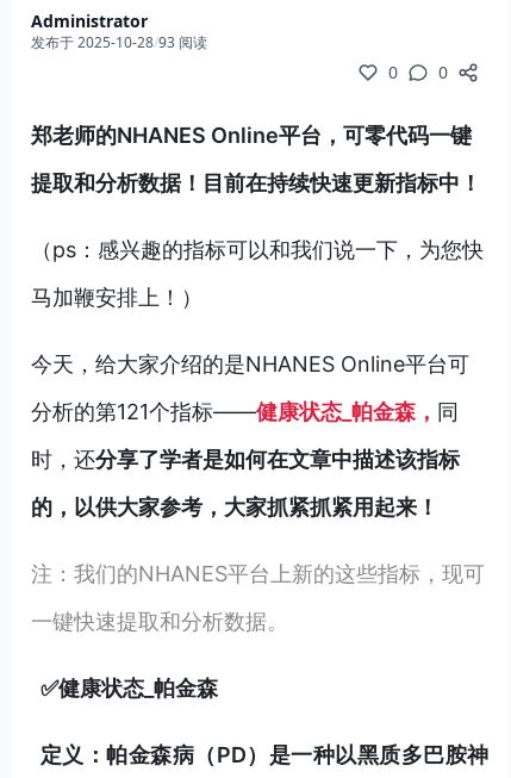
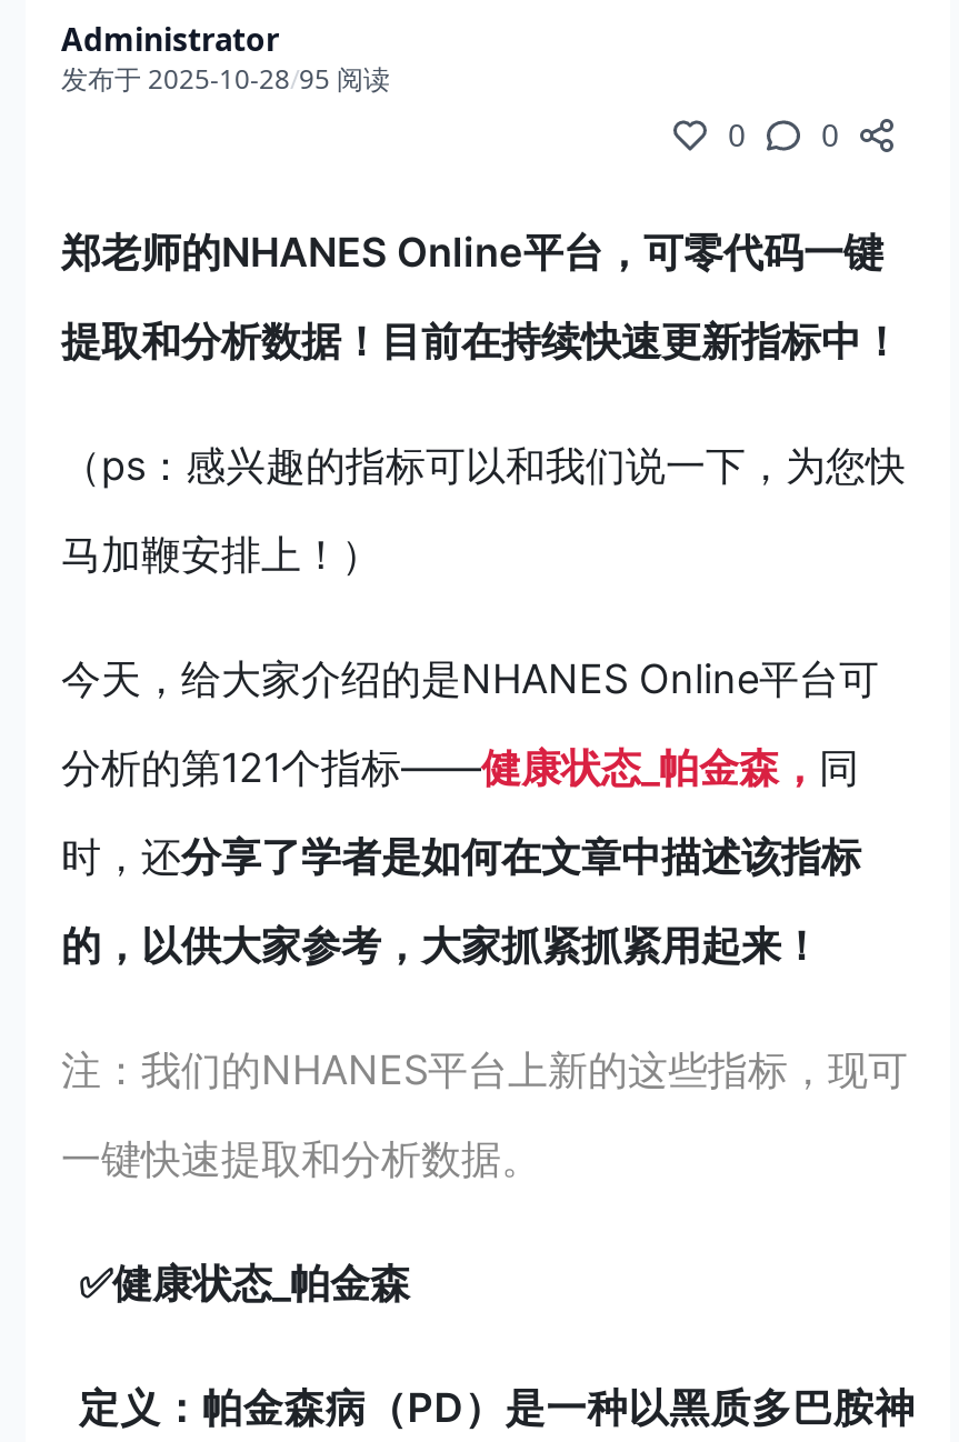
[31,32,207,52] 发布于 2025-10-28 / 93 阅读 -> [61,60,390,98] 发布于 2025-10-28 / 95 阅读

